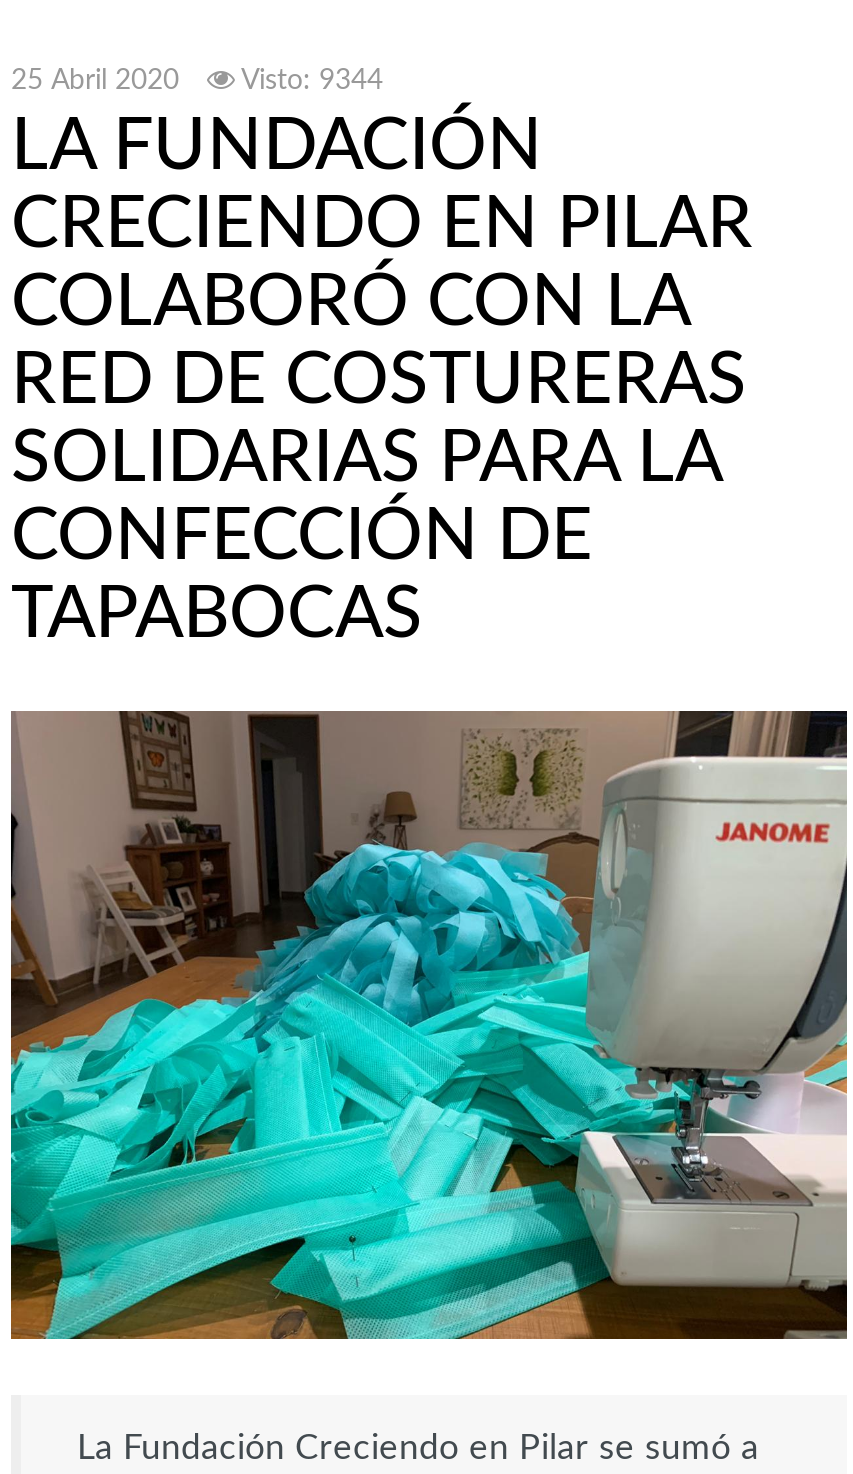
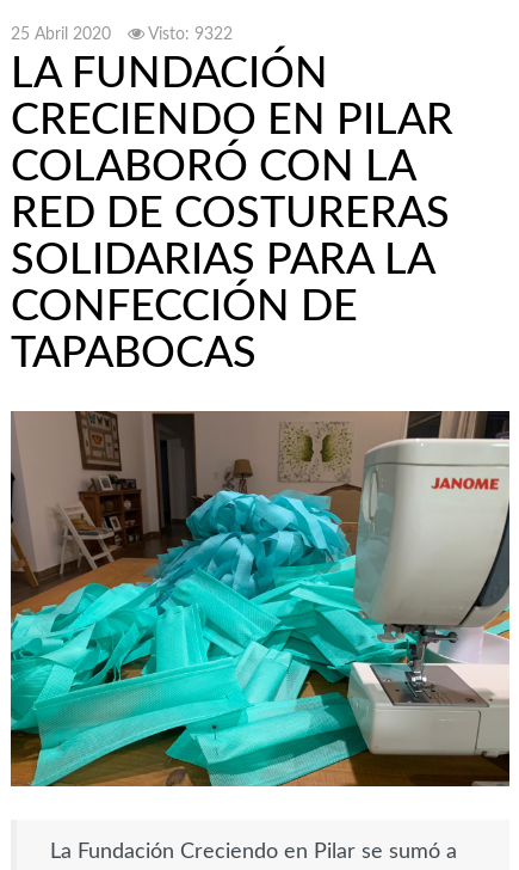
[241,67,383,95] Visto: 9344 -> [148,26,233,43] Visto: 9322

